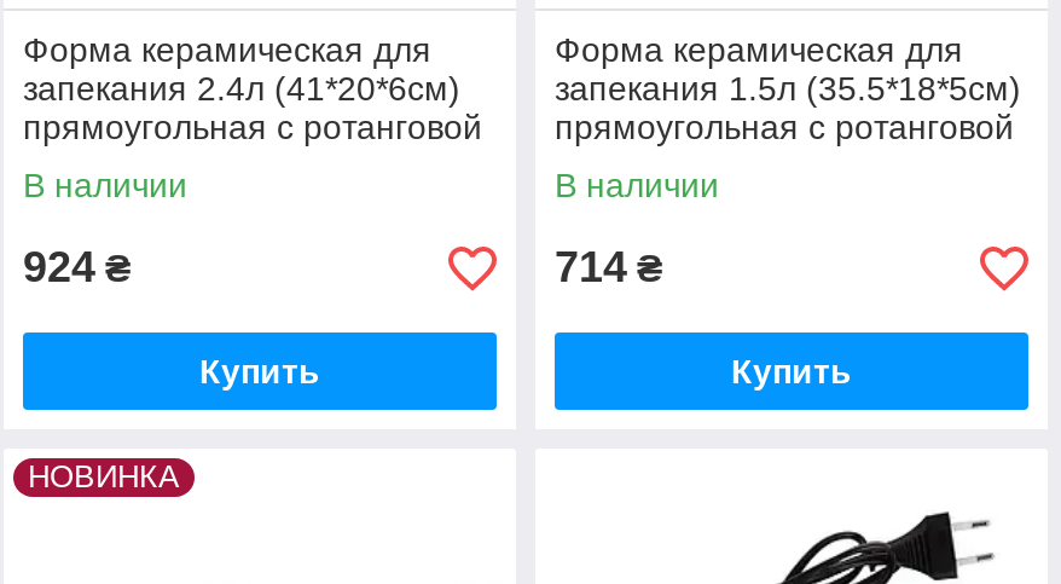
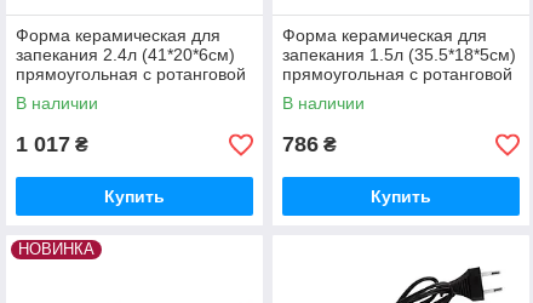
[23,244,132,292] 924 ₴ -> [16,132,88,157] 1 017 ₴
[555,244,663,292] 714 ₴ -> [282,132,337,157] 786 ₴

